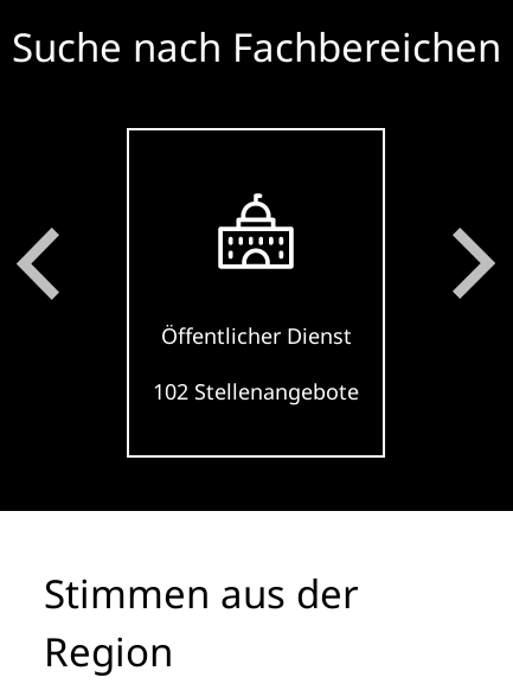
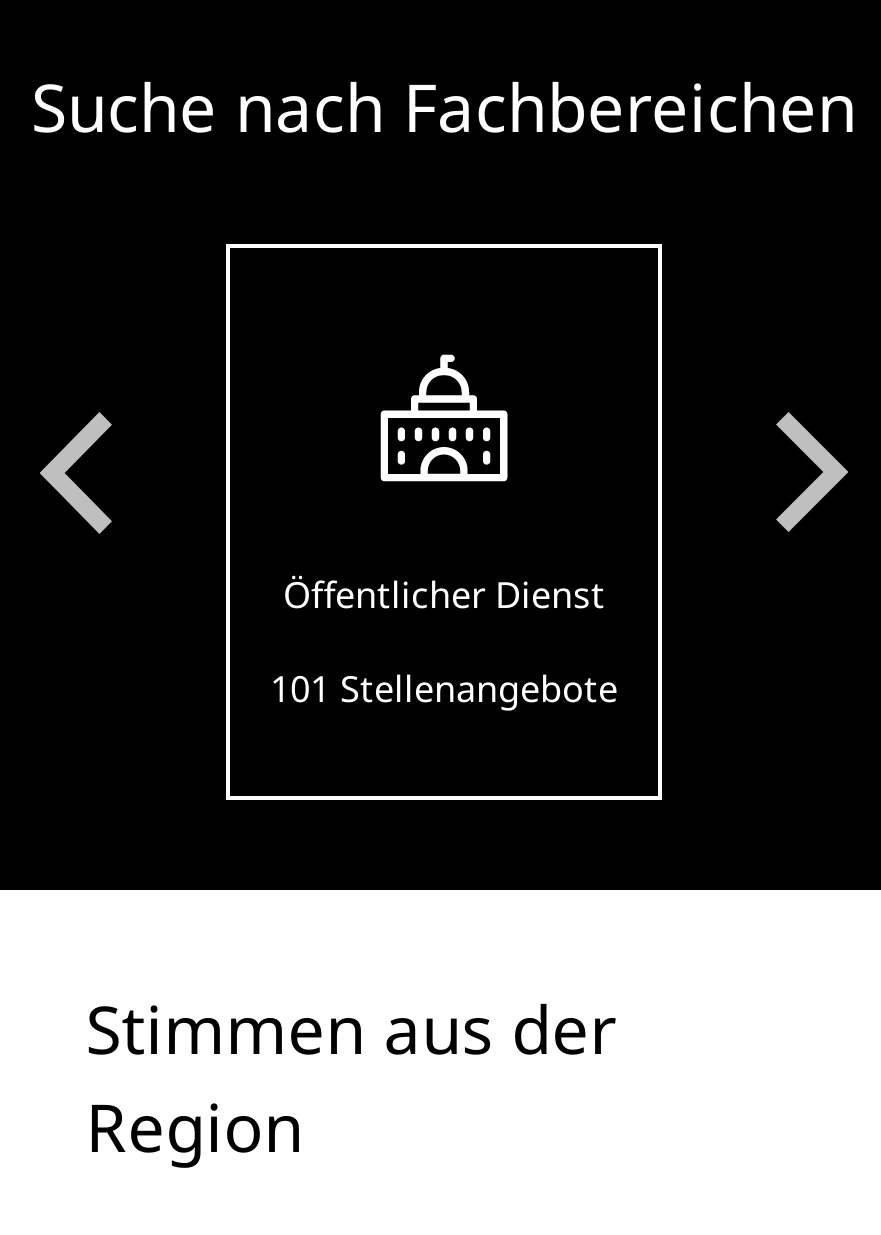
[153,377,359,406] 102 Stellenangebote -> [270,664,618,712] 101 Stellenangebote

